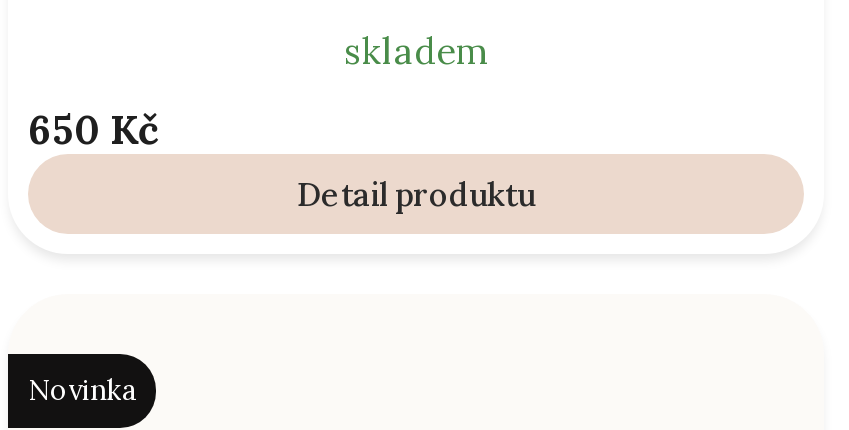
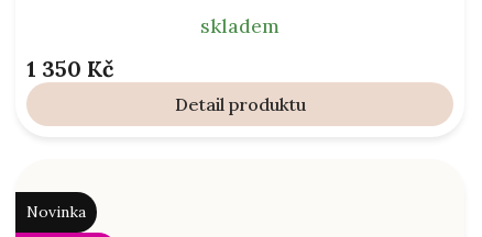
[28,103,158,153] 650 Kč -> [26,55,113,82] 1 350 Kč

